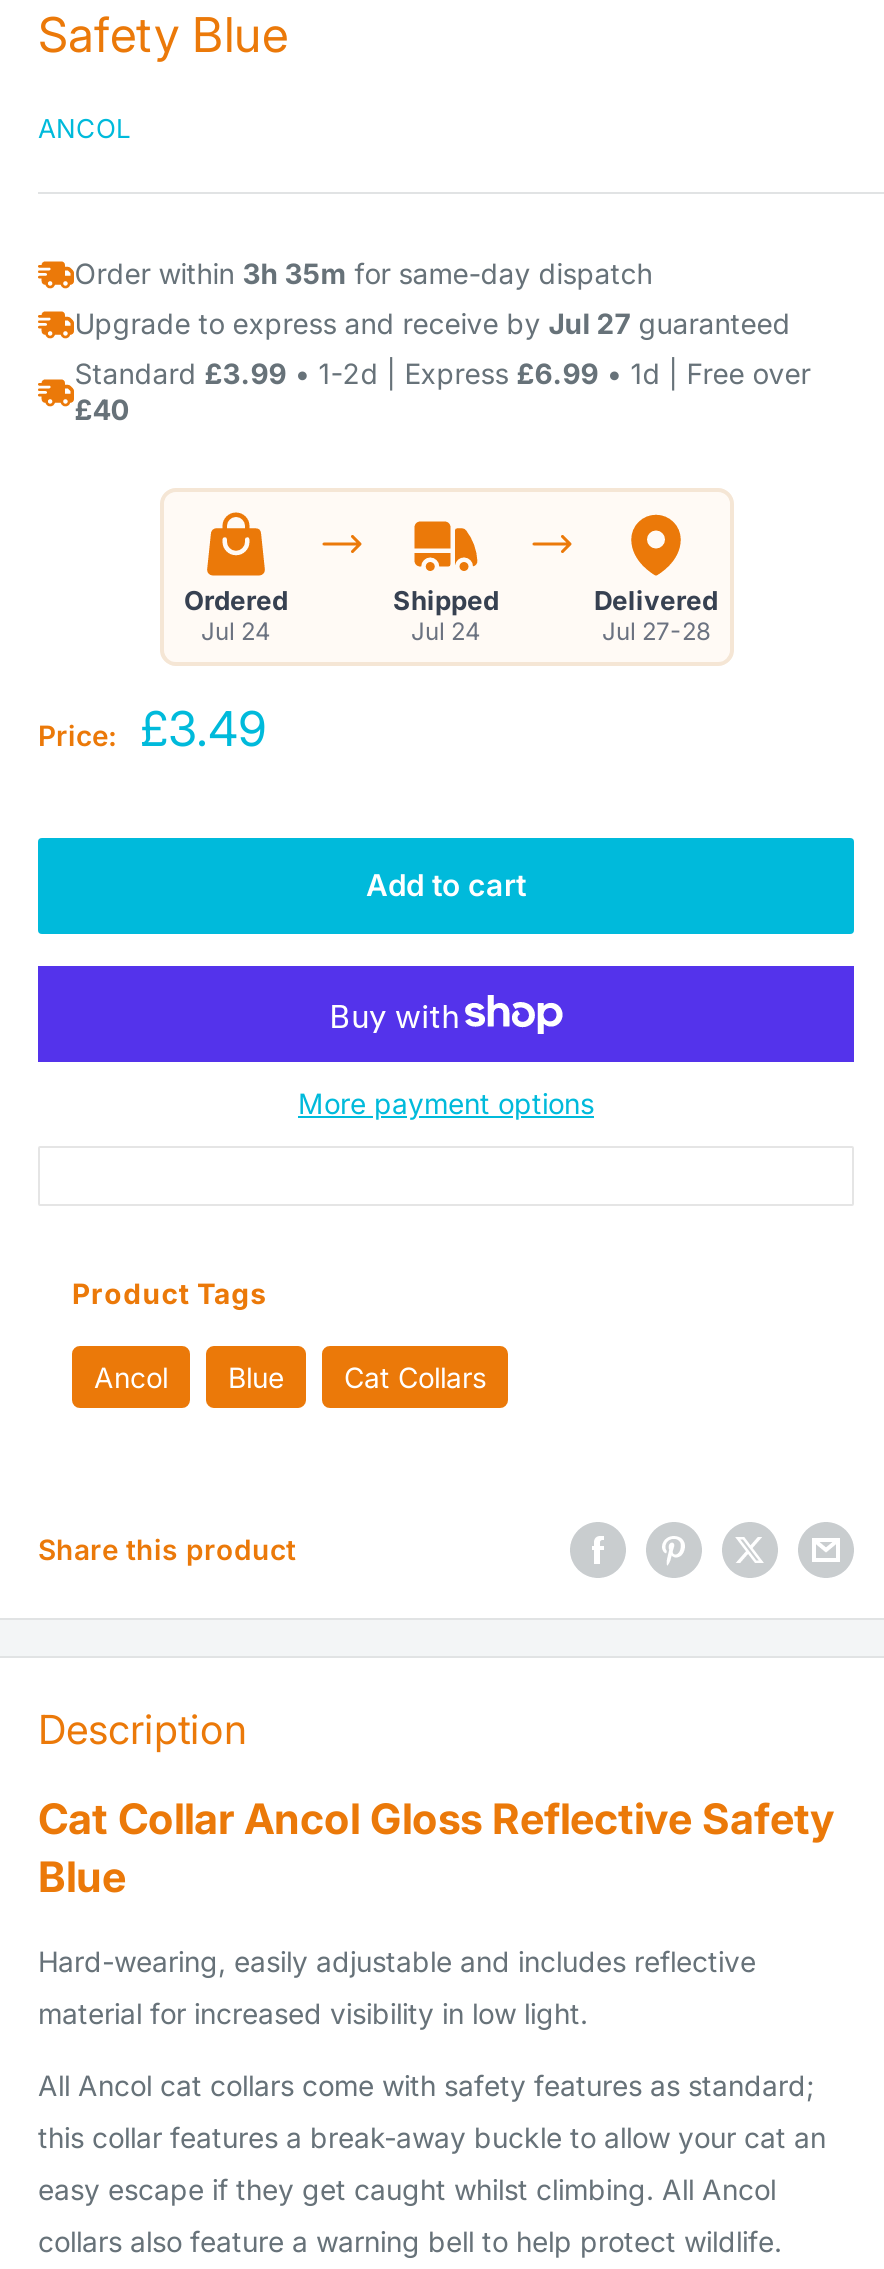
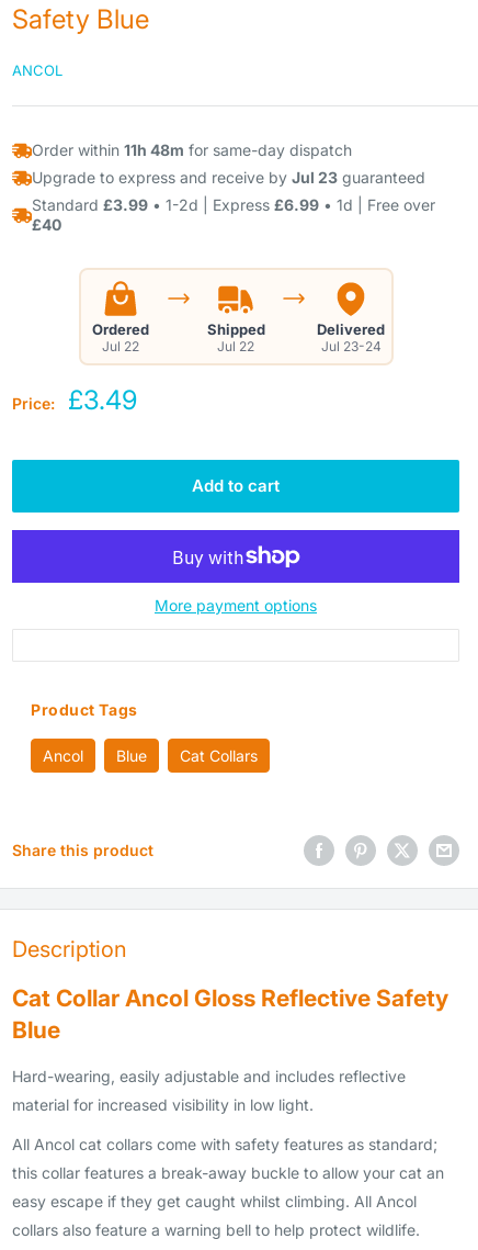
[74,256,652,290] Order within 3h 35m for same-day dispatch -> [32,140,352,159] Order within 11h 48m for same-day dispatch
[74,307,790,341] Upgrade to express and receive by Jul 27 guaranteed -> [32,168,426,187] Upgrade to express and receive by Jul 23 guaranteed
[201,616,271,646] Jul 24 -> [102,338,139,355] Jul 22
[411,616,481,646] Jul 24 -> [217,338,254,355] Jul 22
[602,616,710,646] Jul 27-28 -> [321,338,381,355] Jul 23-24

